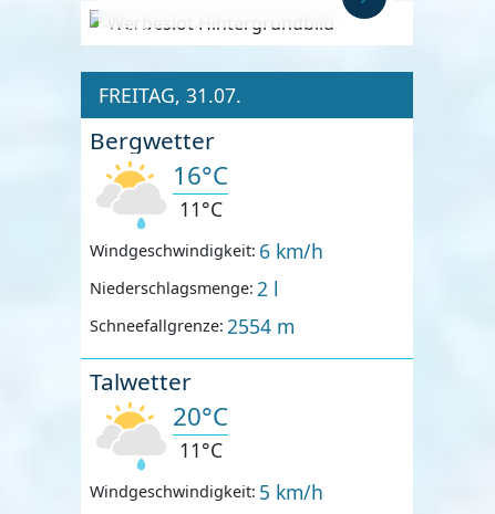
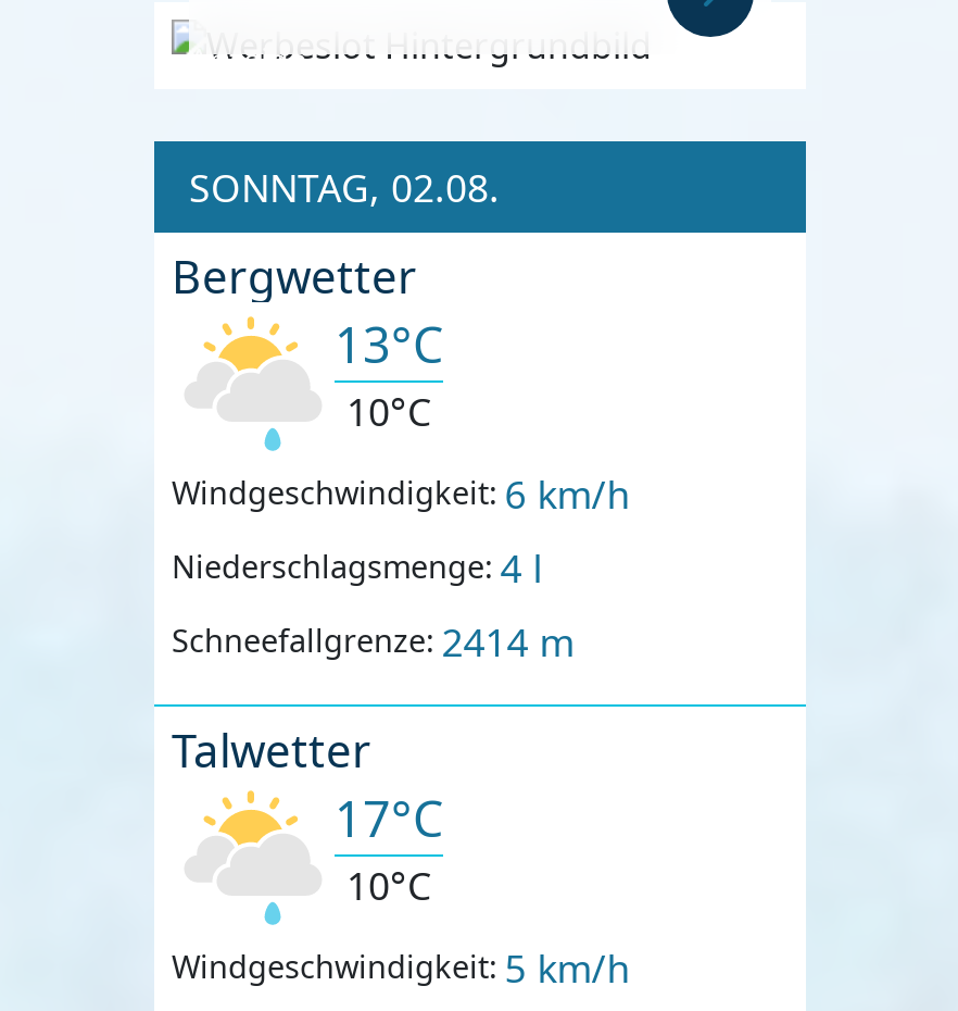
[99,82,241,108] FREITAG, 31.07. -> [189,161,500,213] SONNTAG, 02.08.
[173,159,228,223] 16°C | 11°C -> [335,312,443,438] 13°C | 10°C
[90,275,279,302] Niederschlagsmenge: 2 l -> [172,541,544,593] Niederschlagsmenge: 4 l
[90,313,295,339] Schneefallgrenze: 2554 m -> [172,615,574,667] Schneefallgrenze: 2414 m
[173,399,228,464] 20°C | 11°C -> [335,786,443,912] 17°C | 10°C

